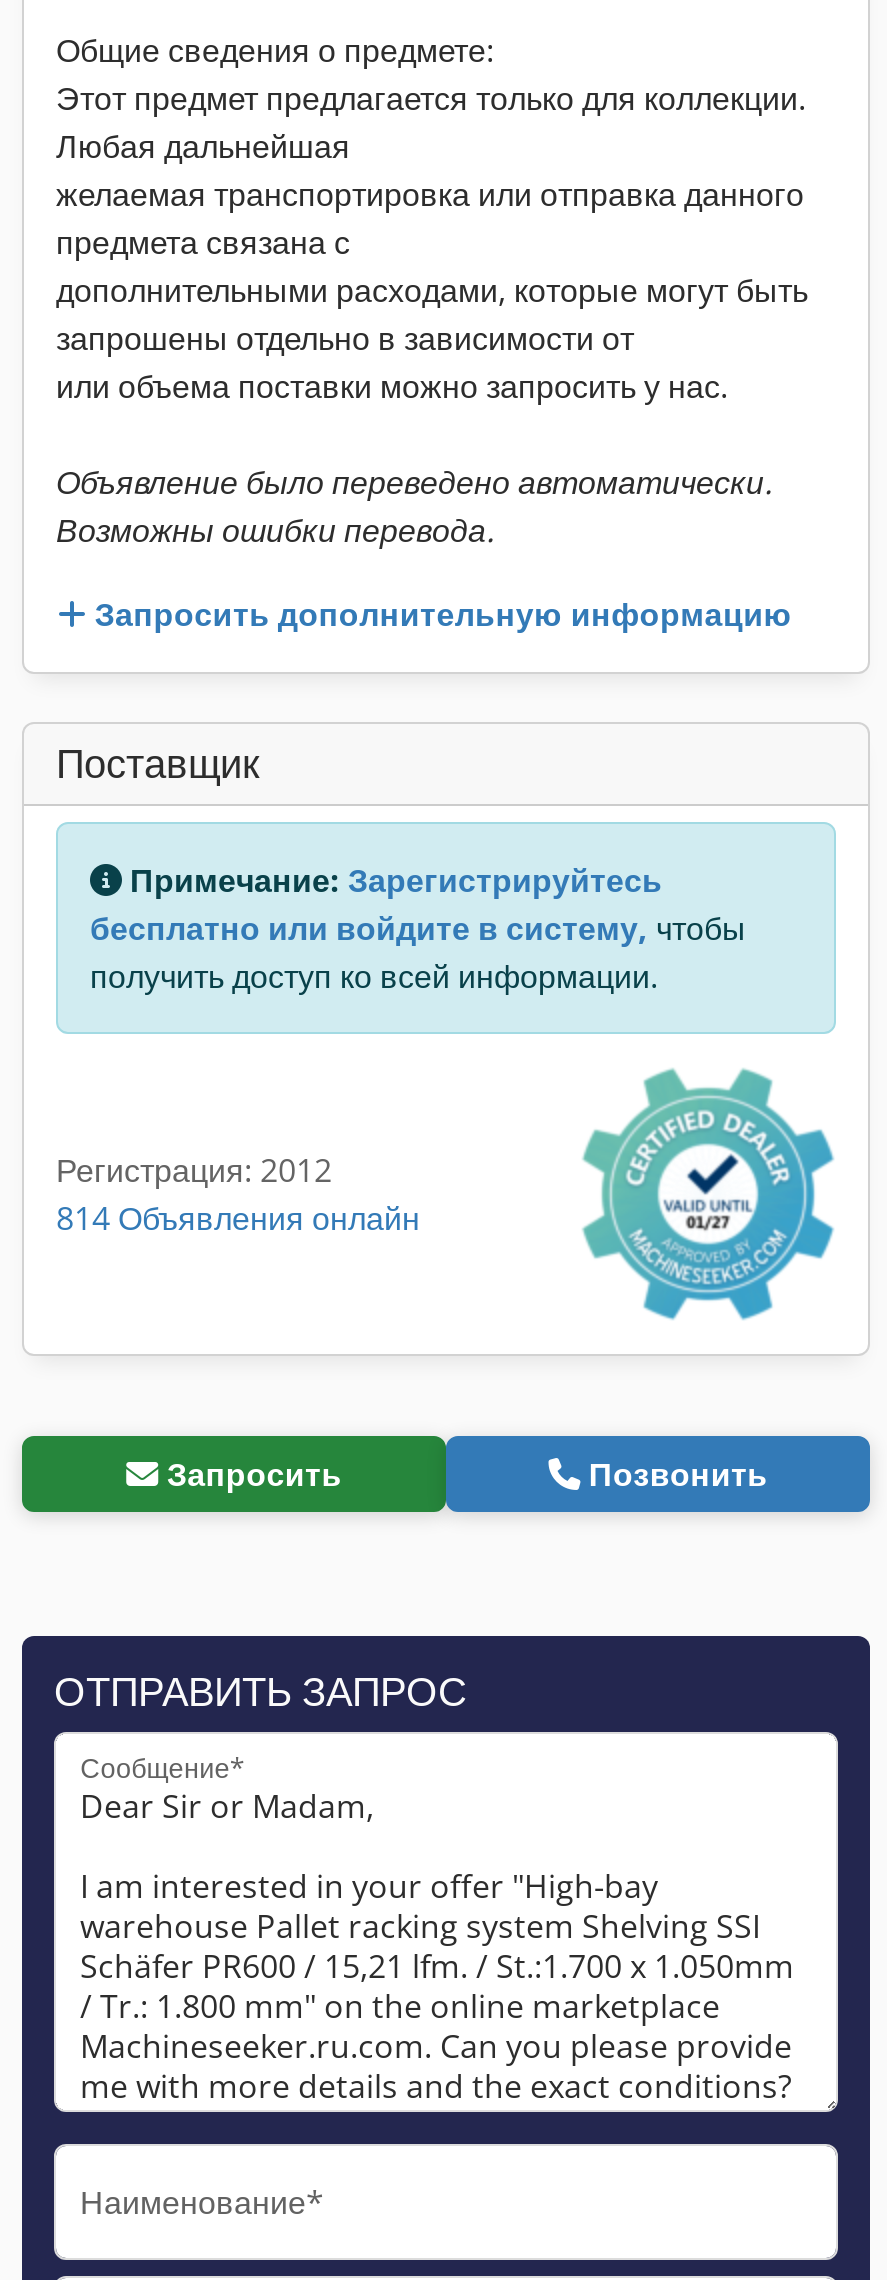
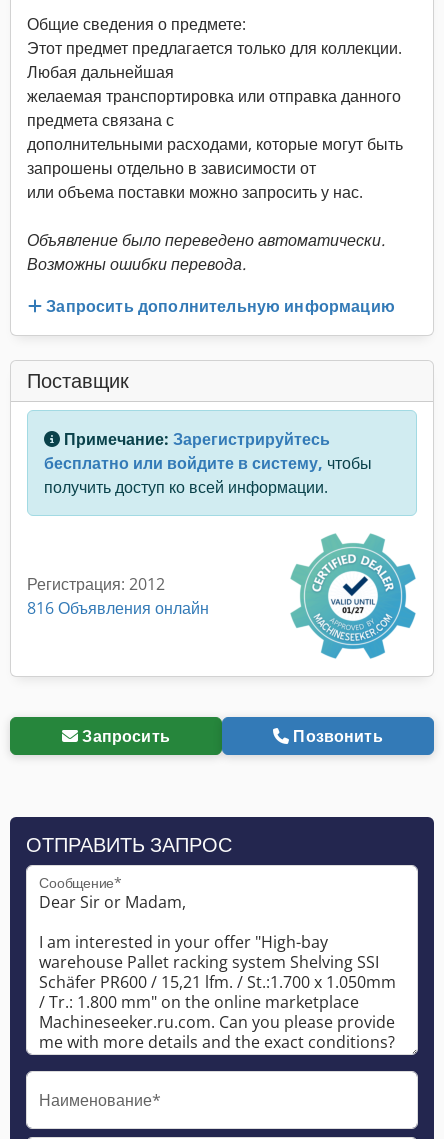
[56,1195,420,1239] 814 Объявления онлайн -> [27,597,209,619] 816 Объявления онлайн

